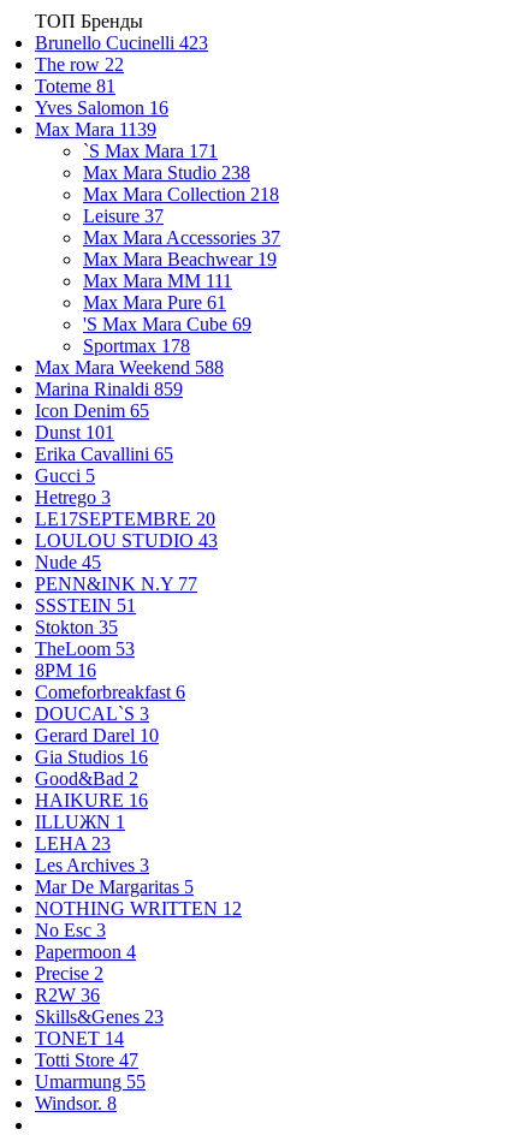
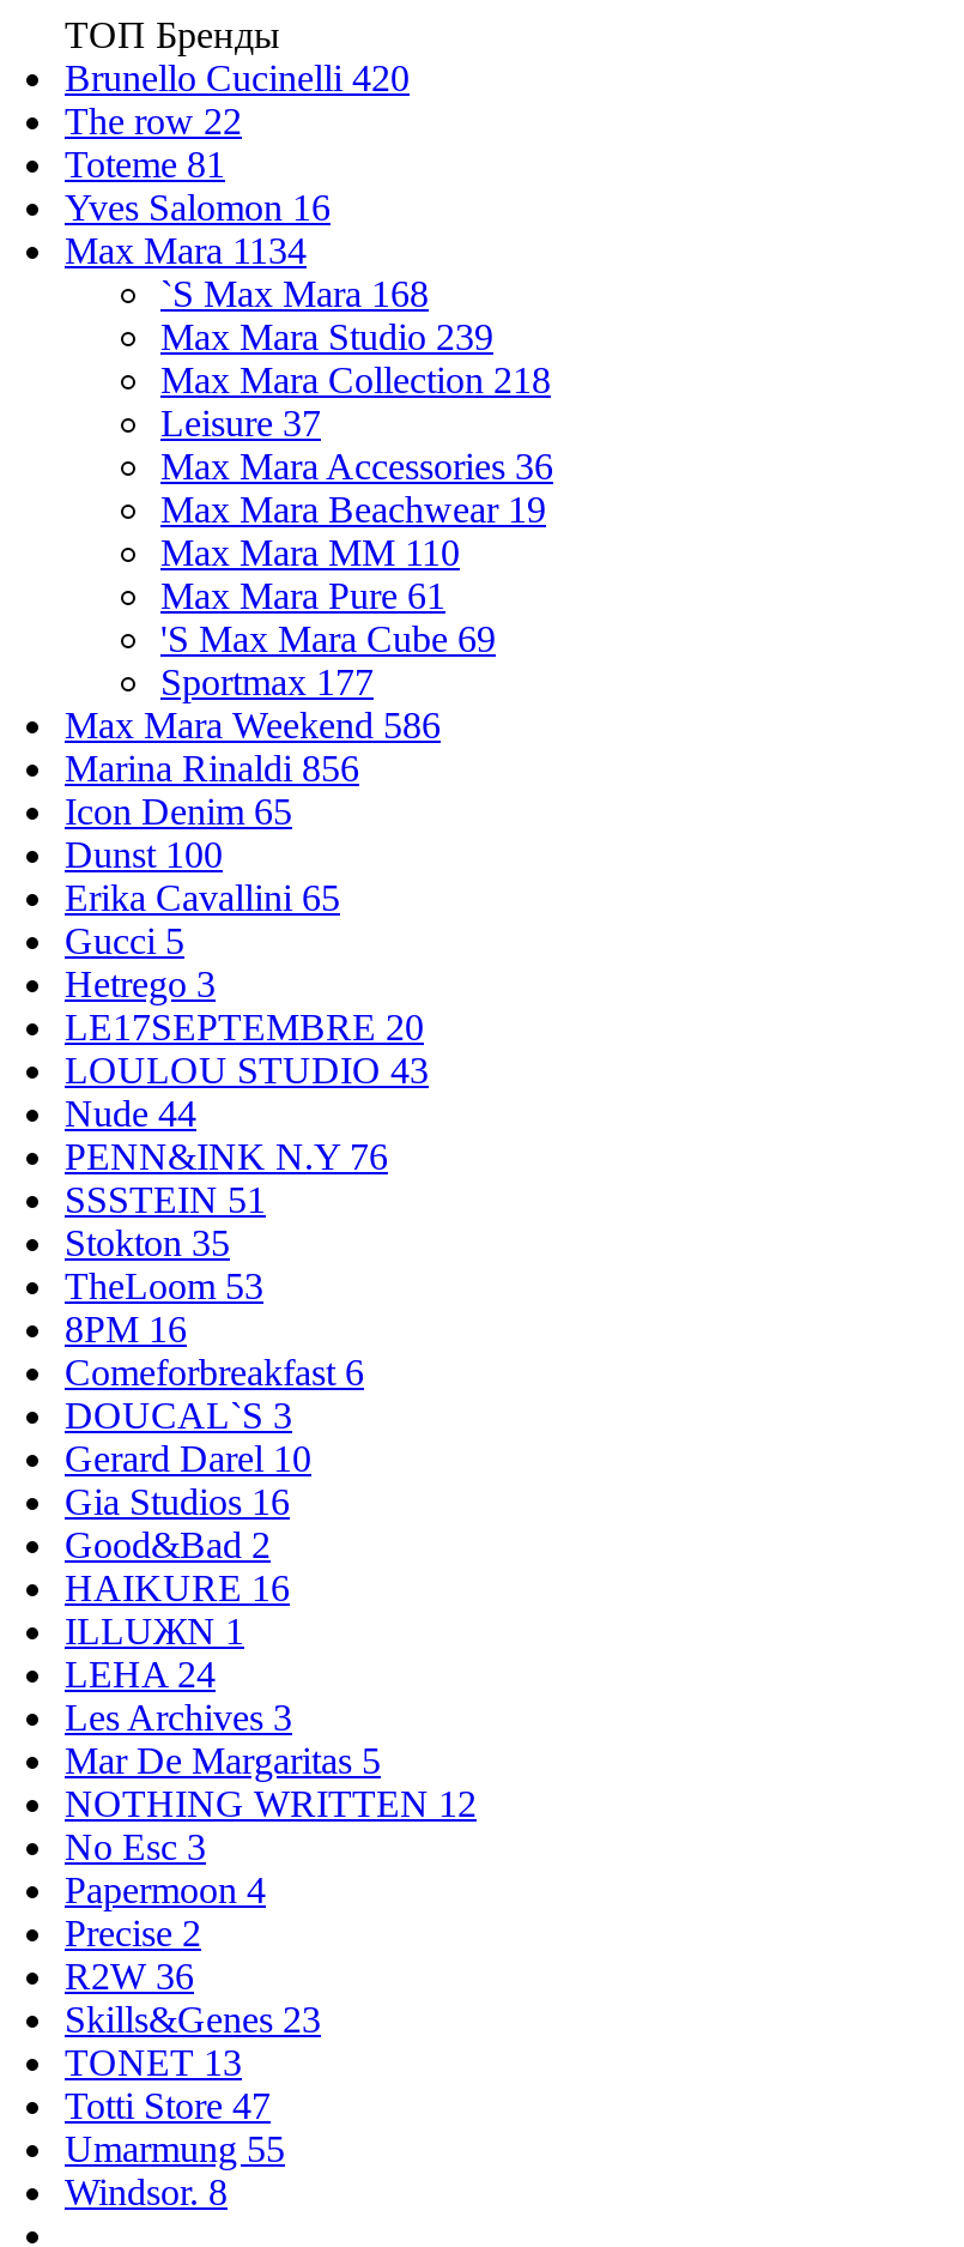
[35,32,208,53] Brunello Cucinelli 423 -> [65,58,410,98] Brunello Cucinelli 420
[35,119,156,139] Max Mara 1139 -> [65,230,307,271] Max Mara 1134
[83,141,218,161] `S Max Mara 171 -> [160,273,429,314] `S Max Mara 168
[83,162,250,183] Max Mara Studio 238 -> [160,316,493,357] Max Mara Studio 239
[83,227,280,248] Max Mara Accessories 37 -> [160,446,553,487] Max Mara Accessories 36
[83,271,232,291] Max Mara MM 111 -> [160,532,460,573] Max Mara MM 110
[83,335,190,356] Sportmax 178 -> [160,662,374,702] Sportmax 177
[35,357,224,378] Max Mara Weekend 588 -> [65,705,441,745] Max Mara Weekend 586
[35,379,183,399] Marina Rinaldi 859 -> [65,748,359,789] Marina Rinaldi 856
[35,422,114,442] Dunst 101 -> [65,834,223,875] Dunst 100
[35,552,101,572] Nude 45 -> [65,1093,196,1134] Nude 44
[35,574,197,594] PENN&INK N.Y 77 -> [65,1136,388,1177] PENN&INK N.Y 76
[35,833,111,854] LEHA 23 -> [65,1654,216,1695] LEHA 24
[35,1028,124,1048] TONET 14 -> [65,2042,242,2083] TONET 13

